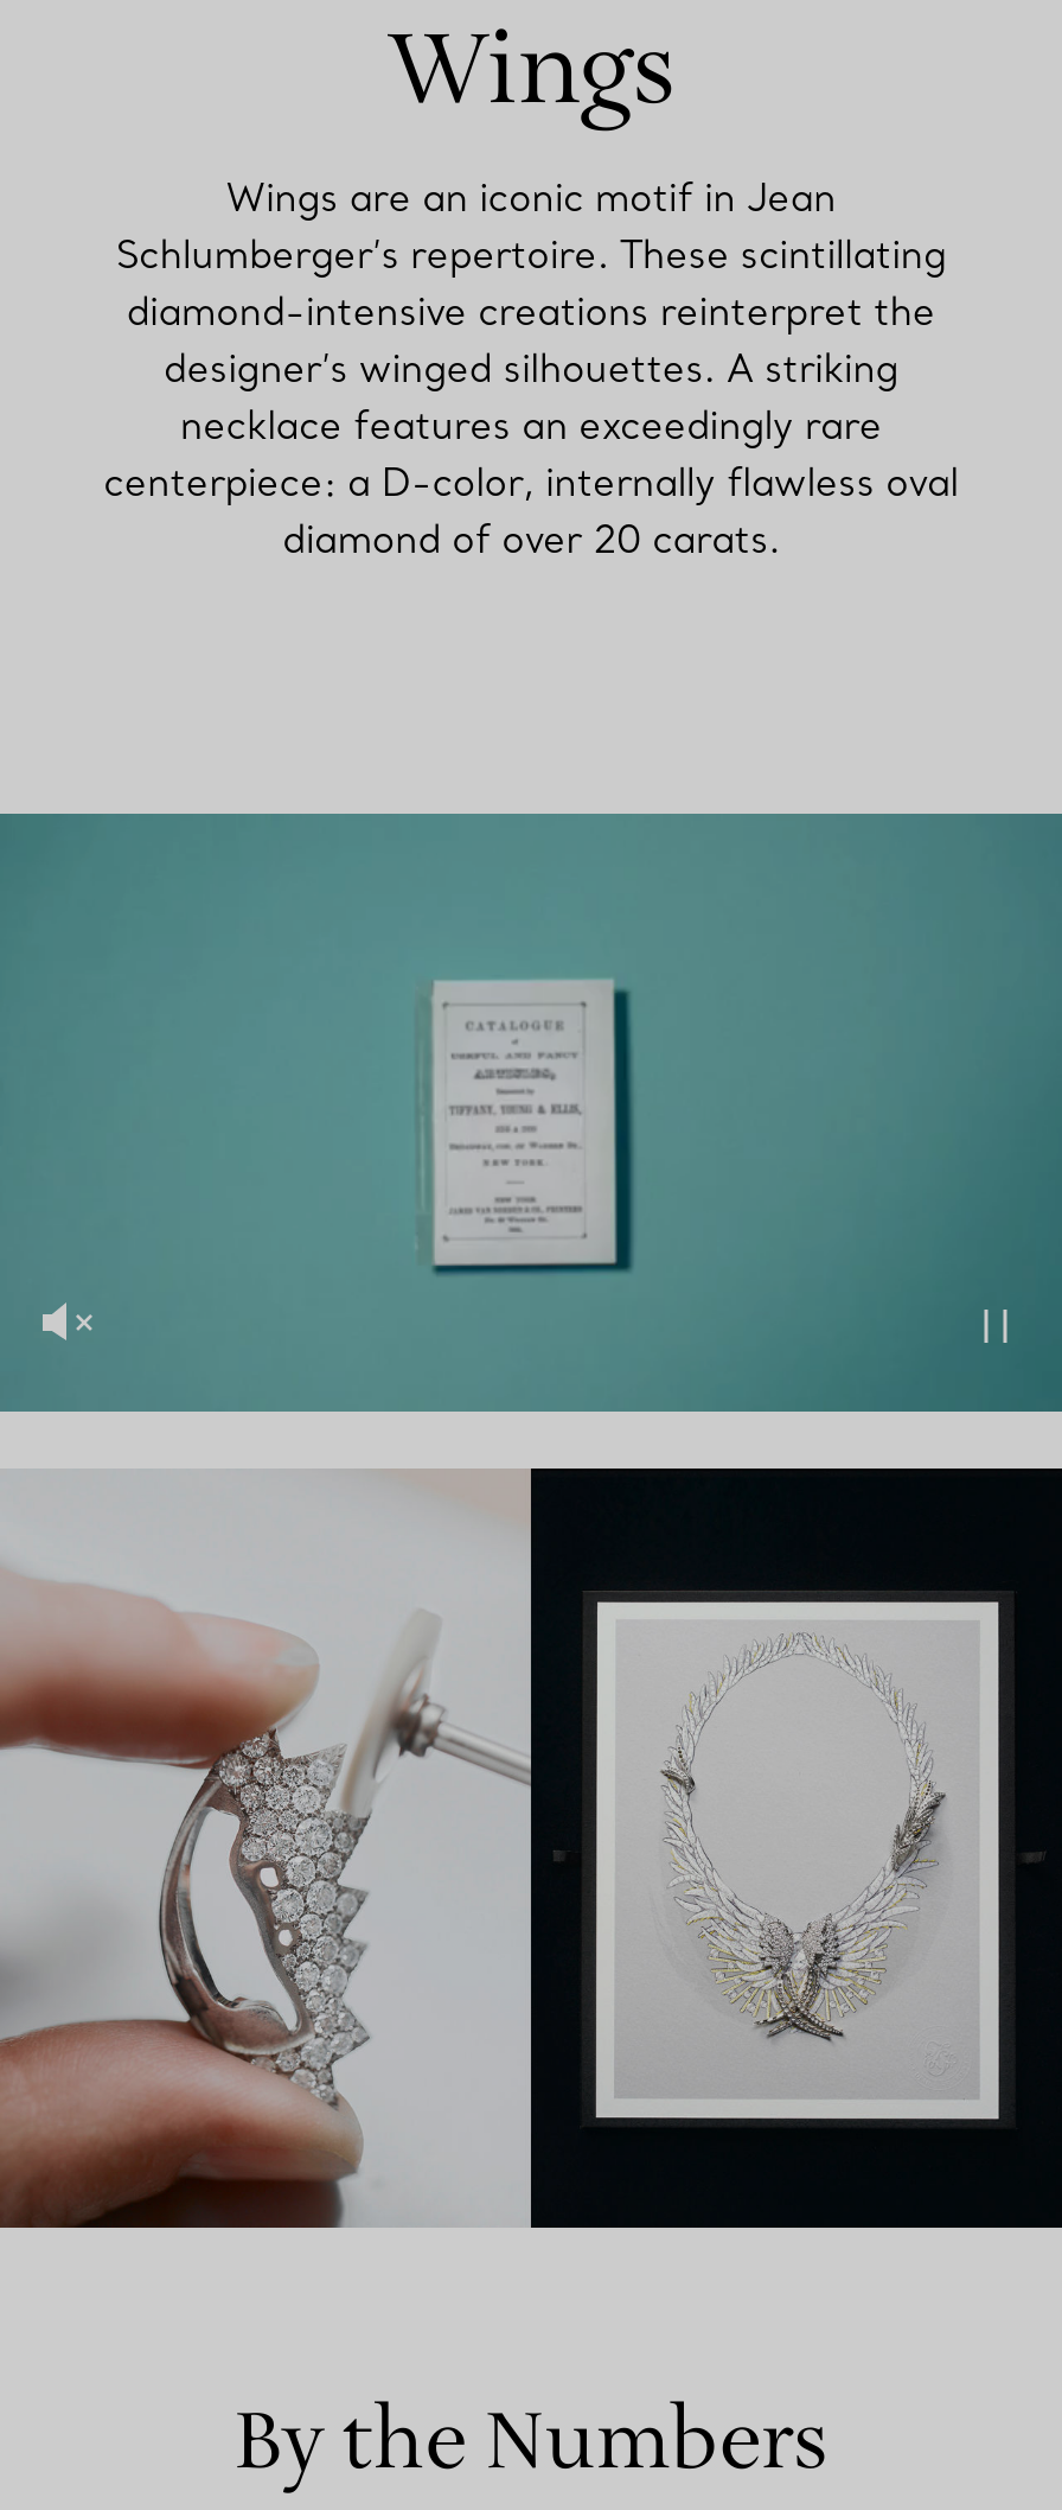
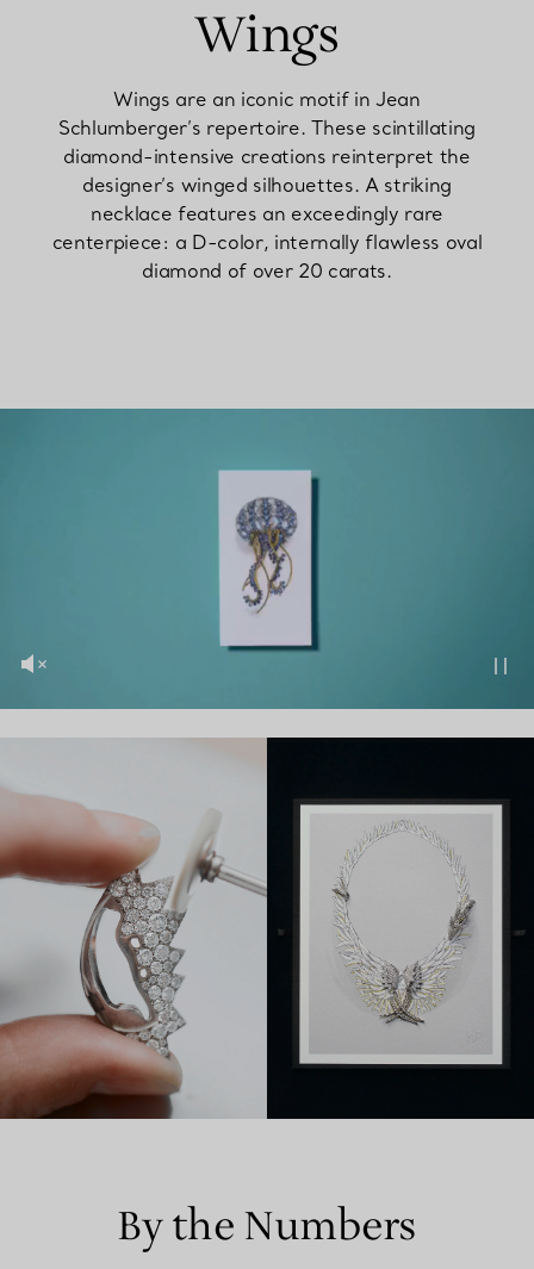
[417,935,633,1295] [image] -> [211,468,319,652] [image]

